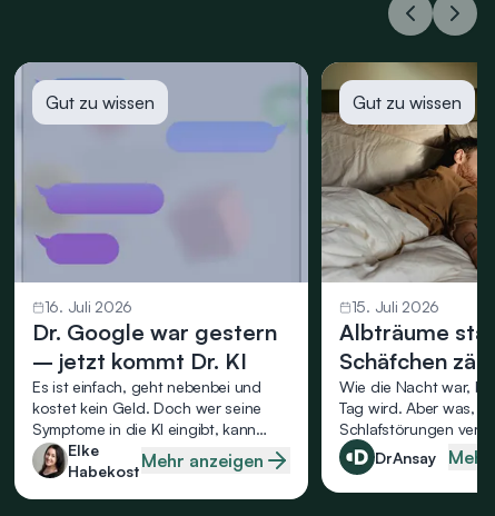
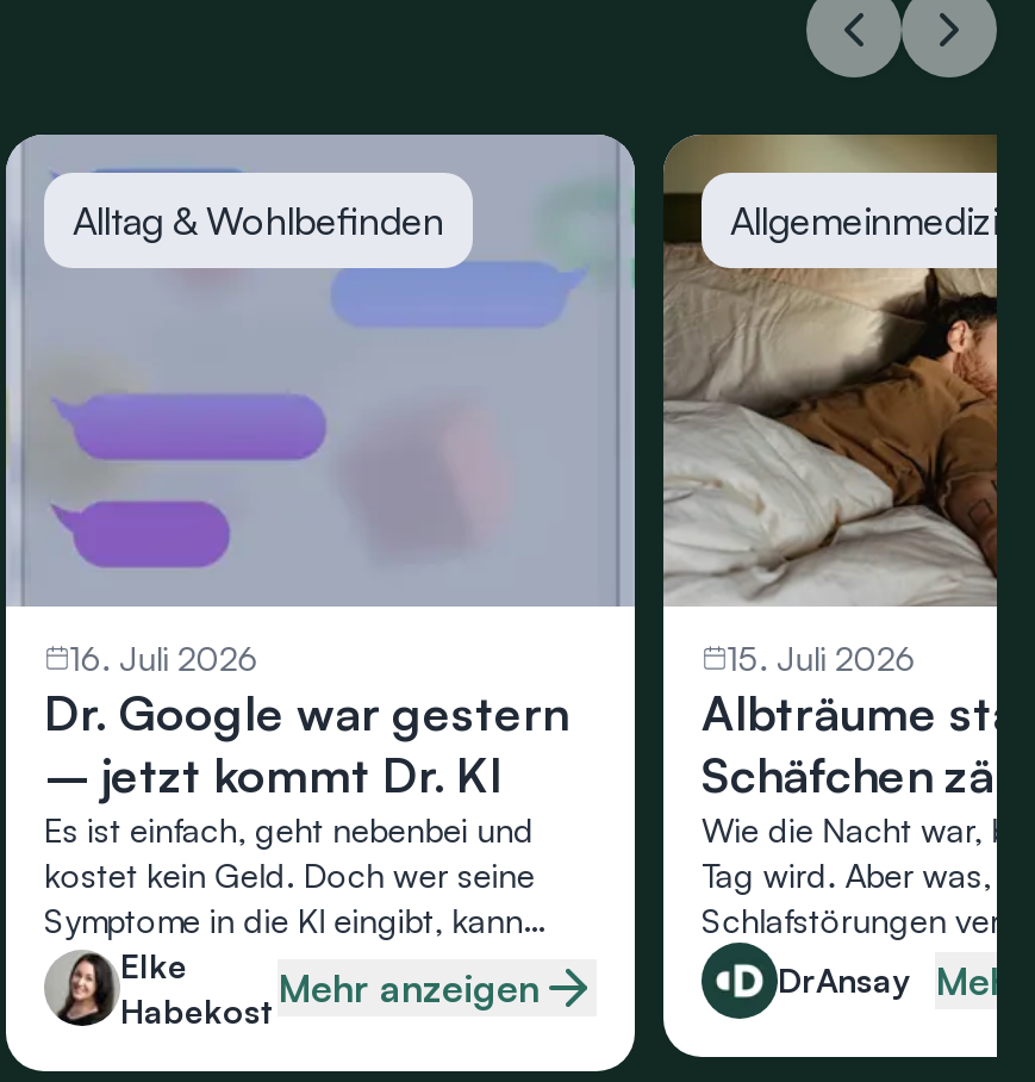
[46,91,155,114] Gut zu wissen -> [73,196,444,244] Alltag & Wohlbefinden
[353,91,462,114] Gut zu wissen -> [730,196,1021,244] Allgemeinmedizin

